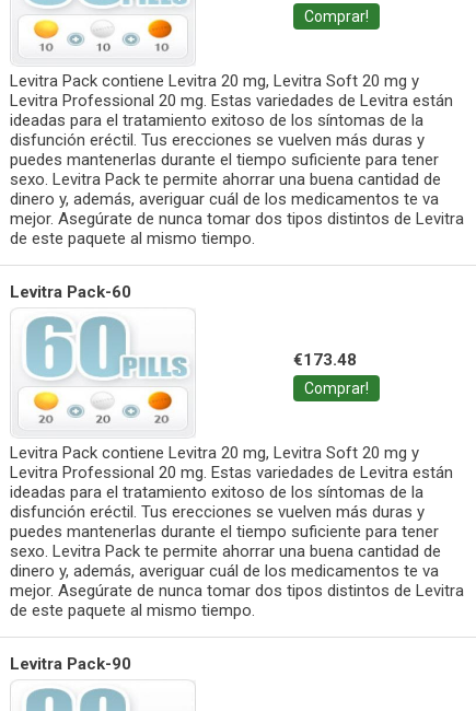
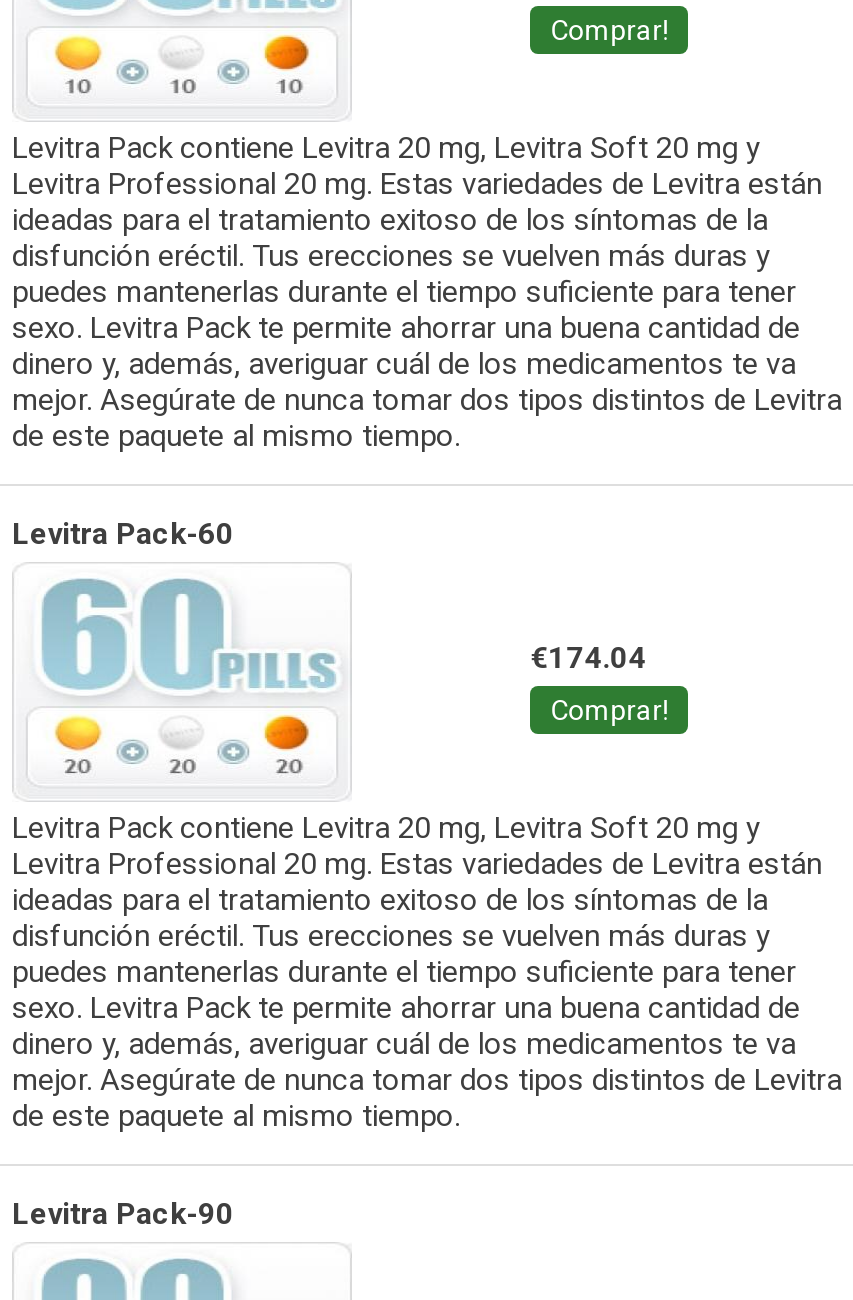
[293,349,357,369] €173.48 -> [530,639,646,675] €174.04

